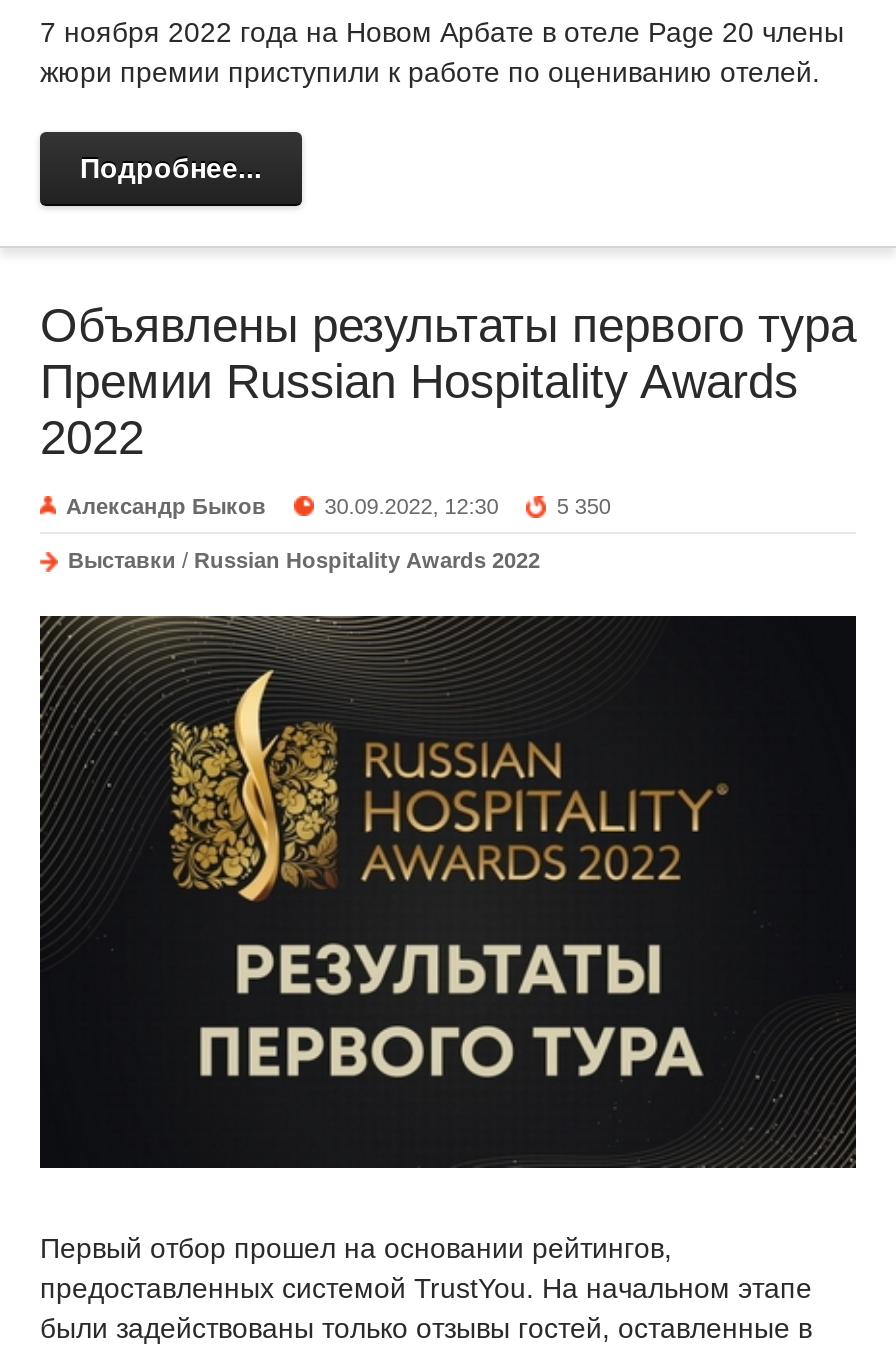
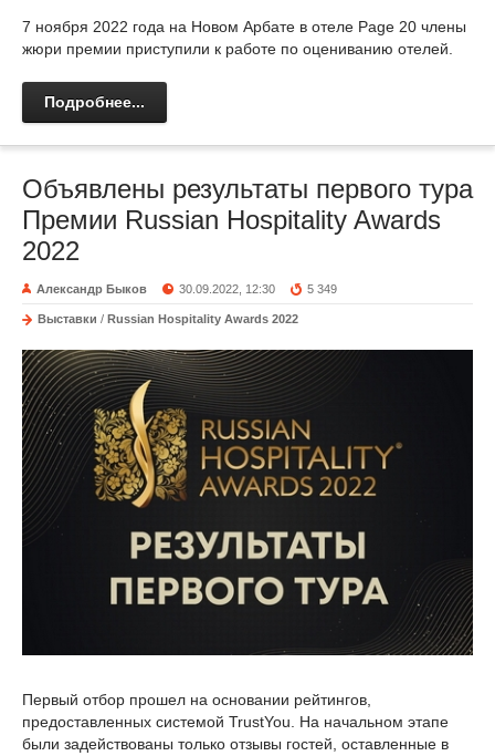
[557,493,611,517] 5 350 -> [308,282,337,295] 5 349

